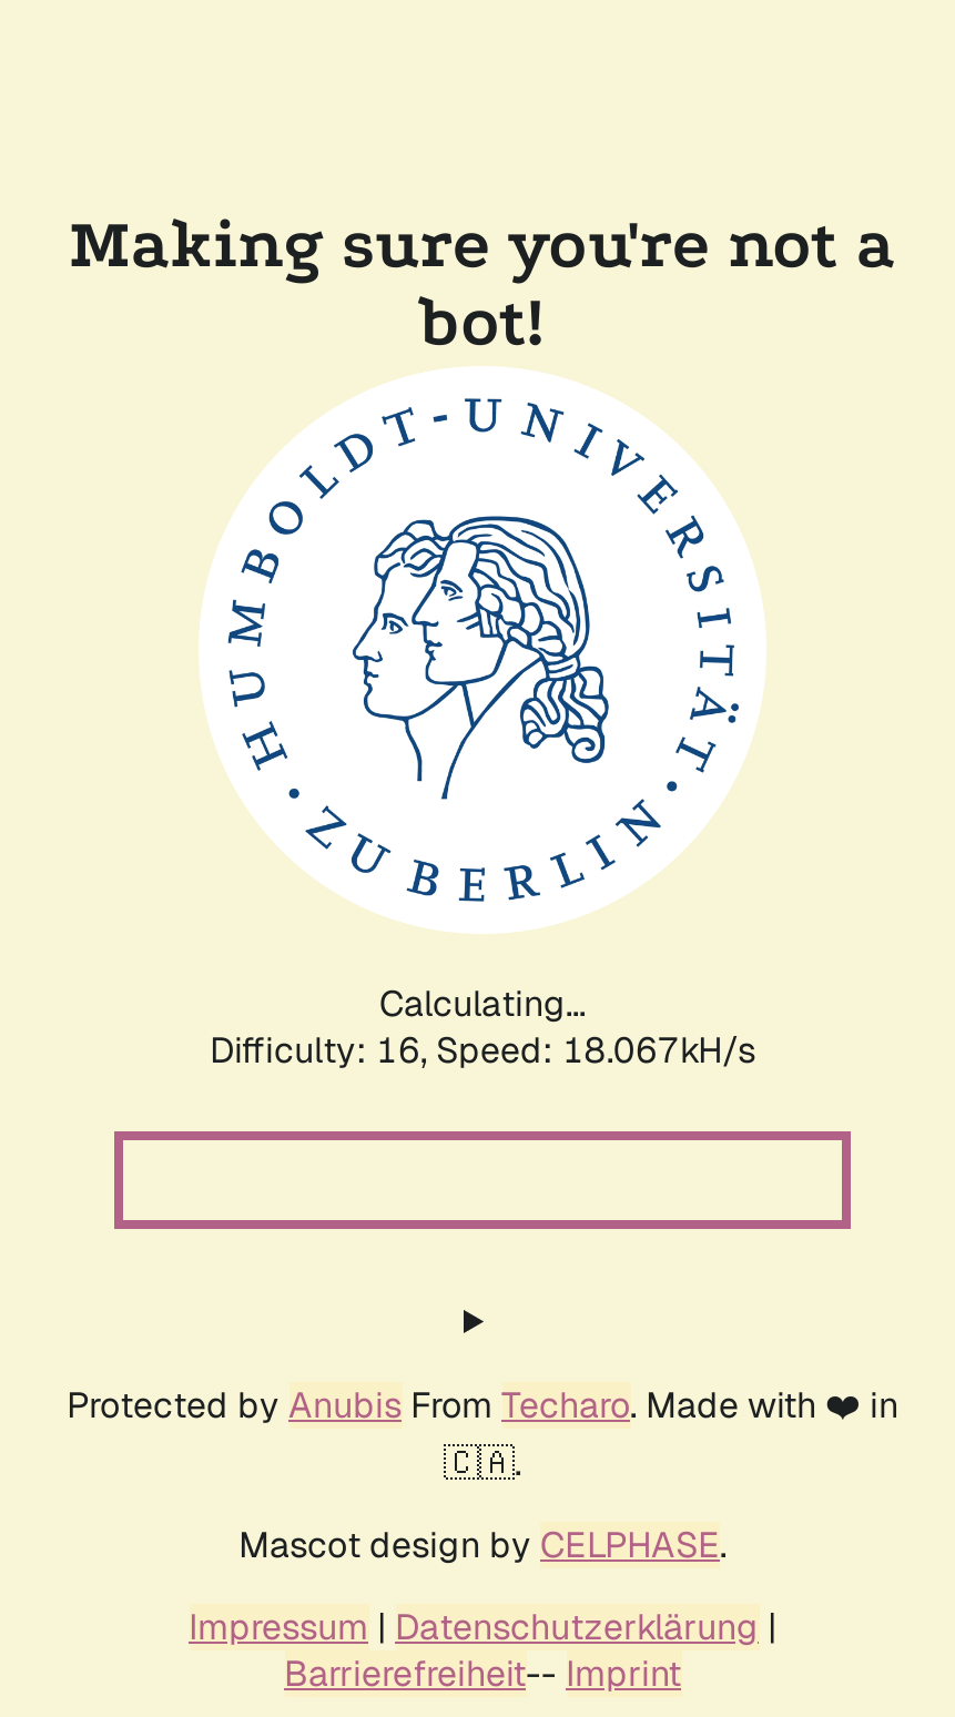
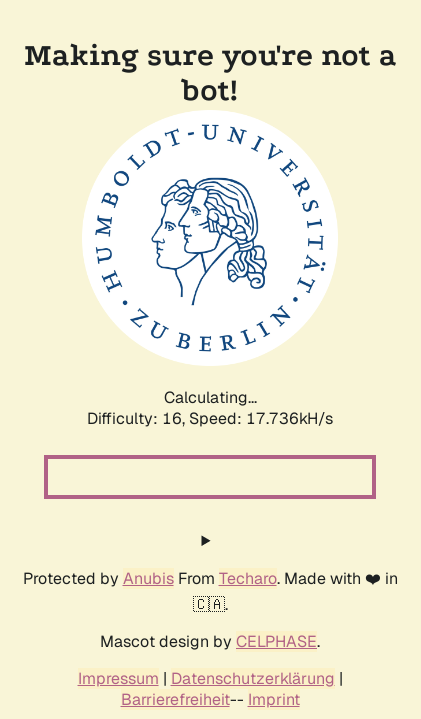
[210,1027,755,1074] Difficulty: 16, Speed: 18.067kH/s -> [87,408,333,429] Difficulty: 16, Speed: 17.736kH/s

